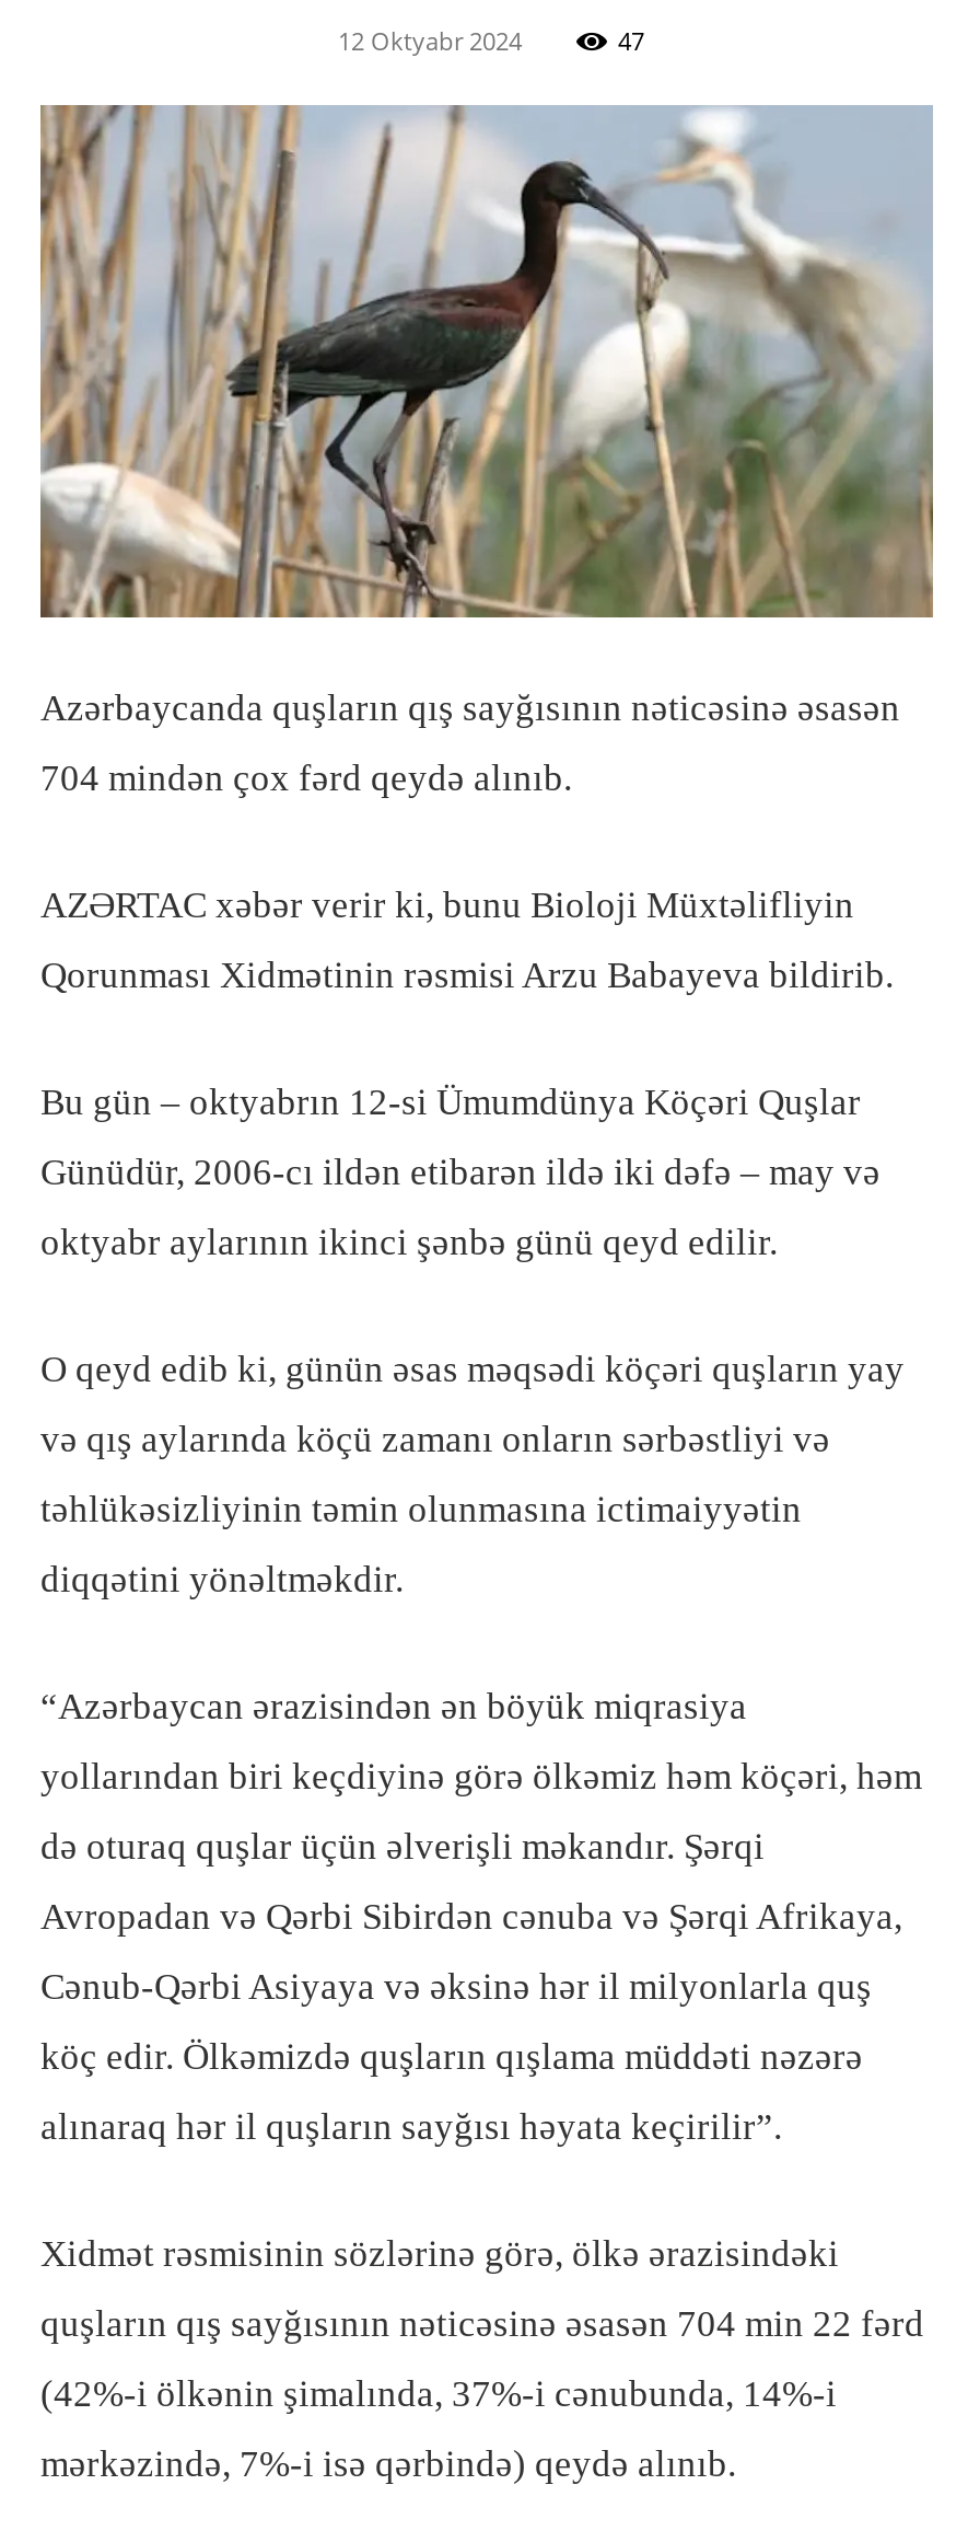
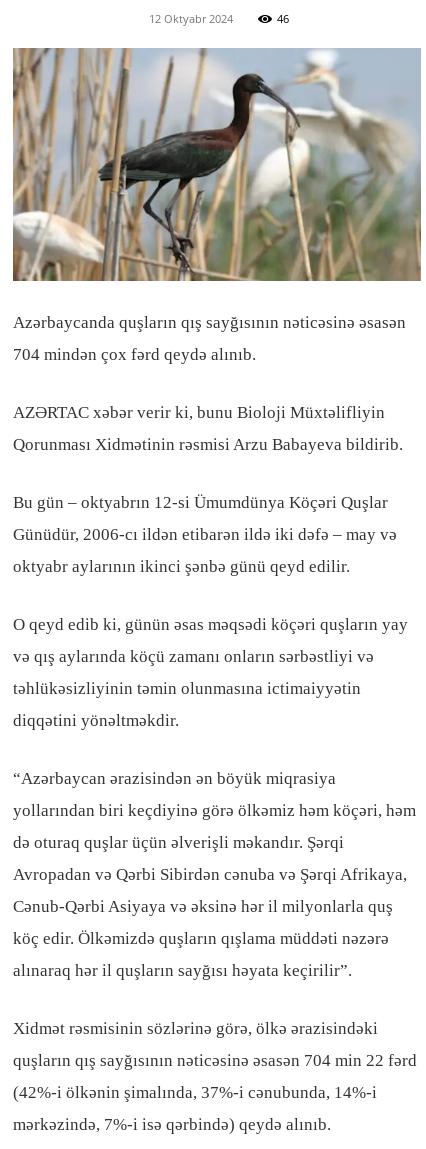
[618,24,644,57] 47 -> [277,11,289,26] 46

